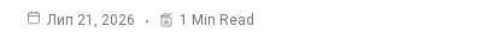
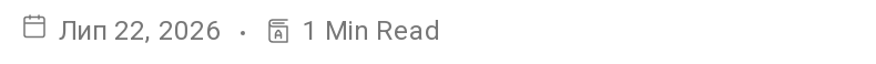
[47,12,135,29] Лип 21, 2026 -> [59,16,221,47] Лип 22, 2026

